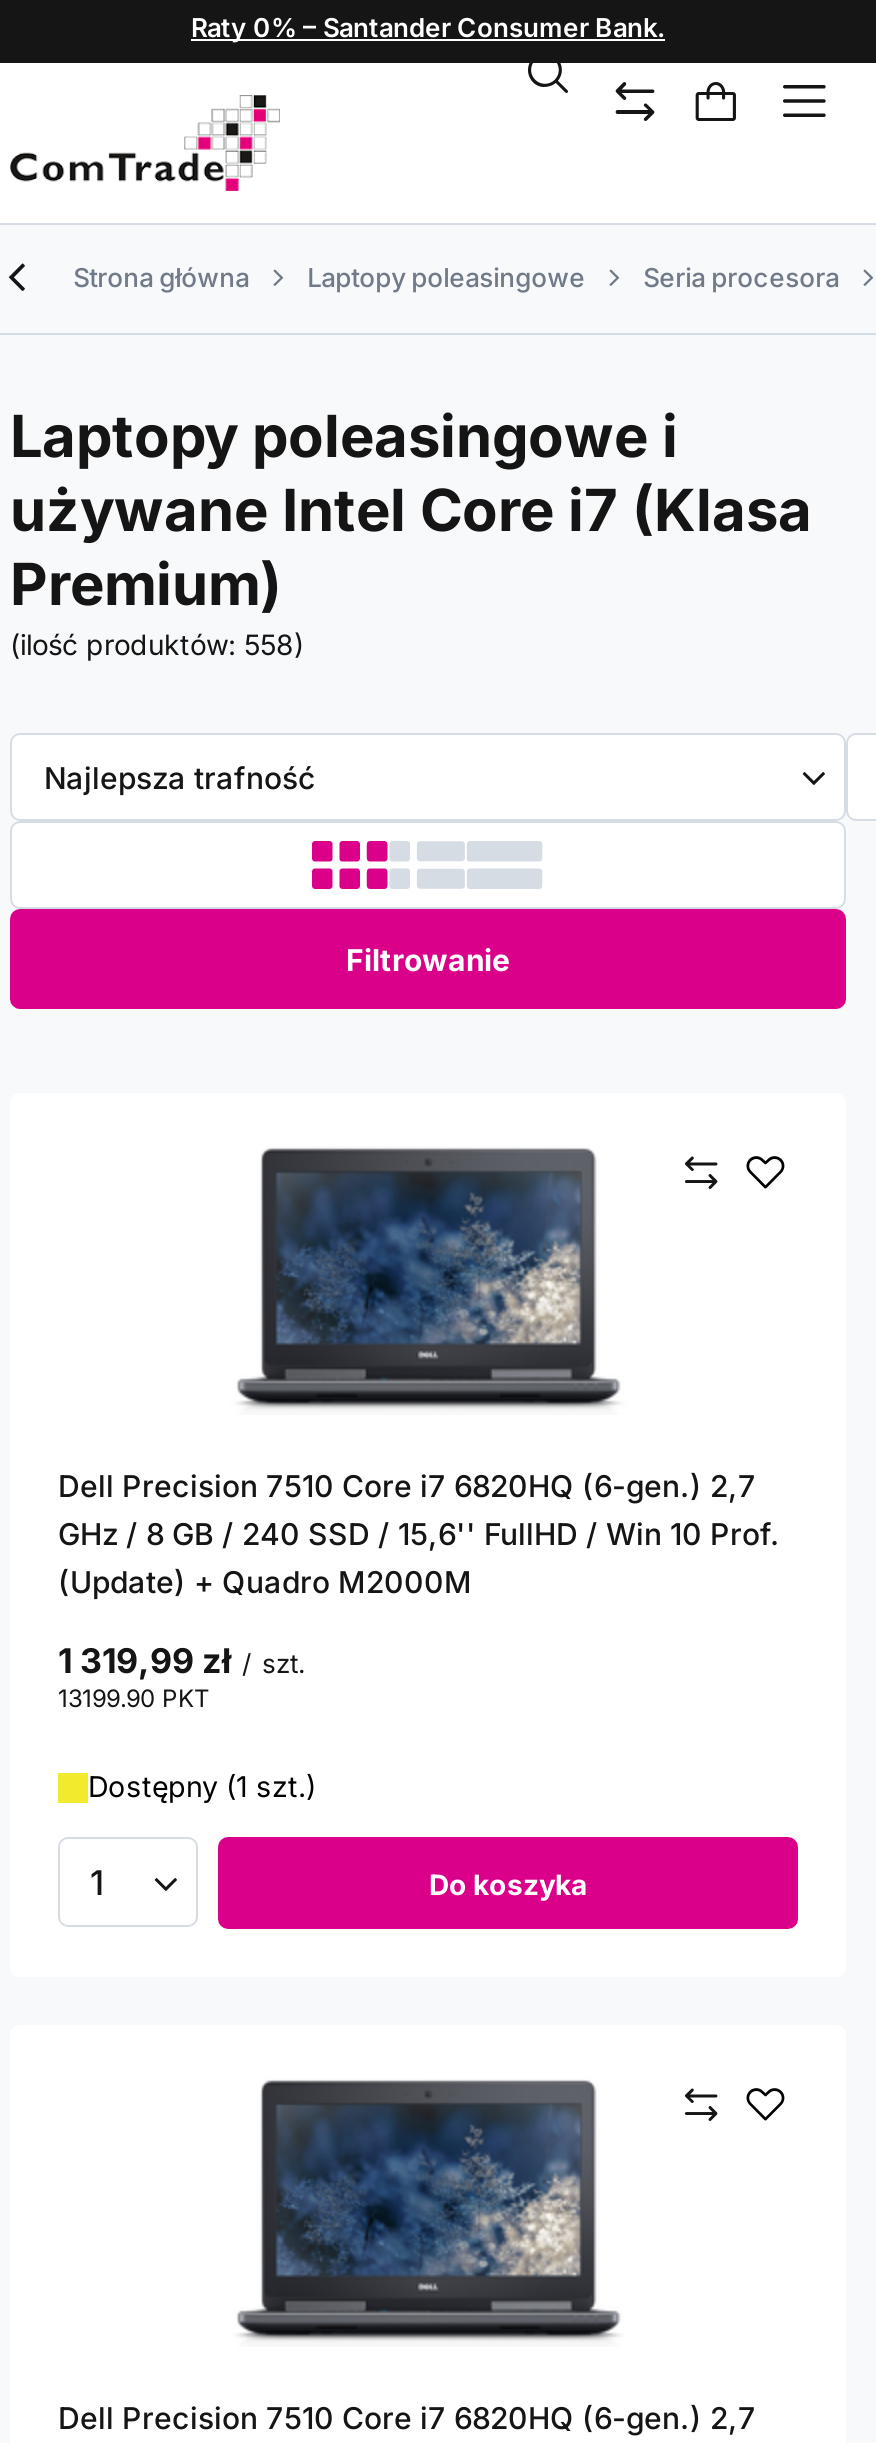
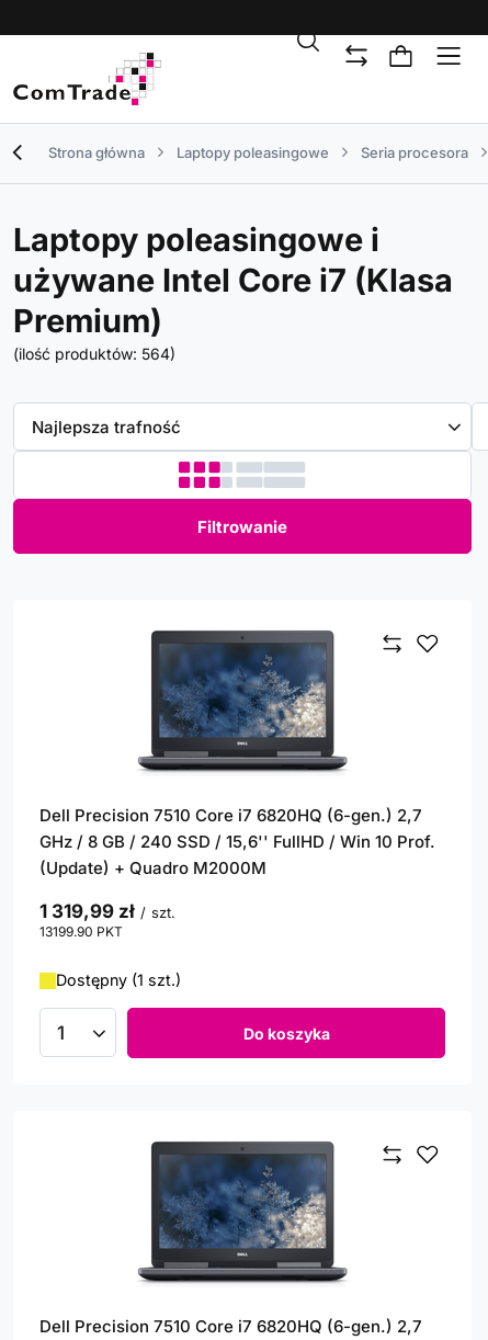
[191,11,665,43] Raty 0% – Santander Consumer Bank. -> none
[10,627,304,661] (ilość produktów: 558) -> [13,344,175,363] (ilość produktów: 564)

